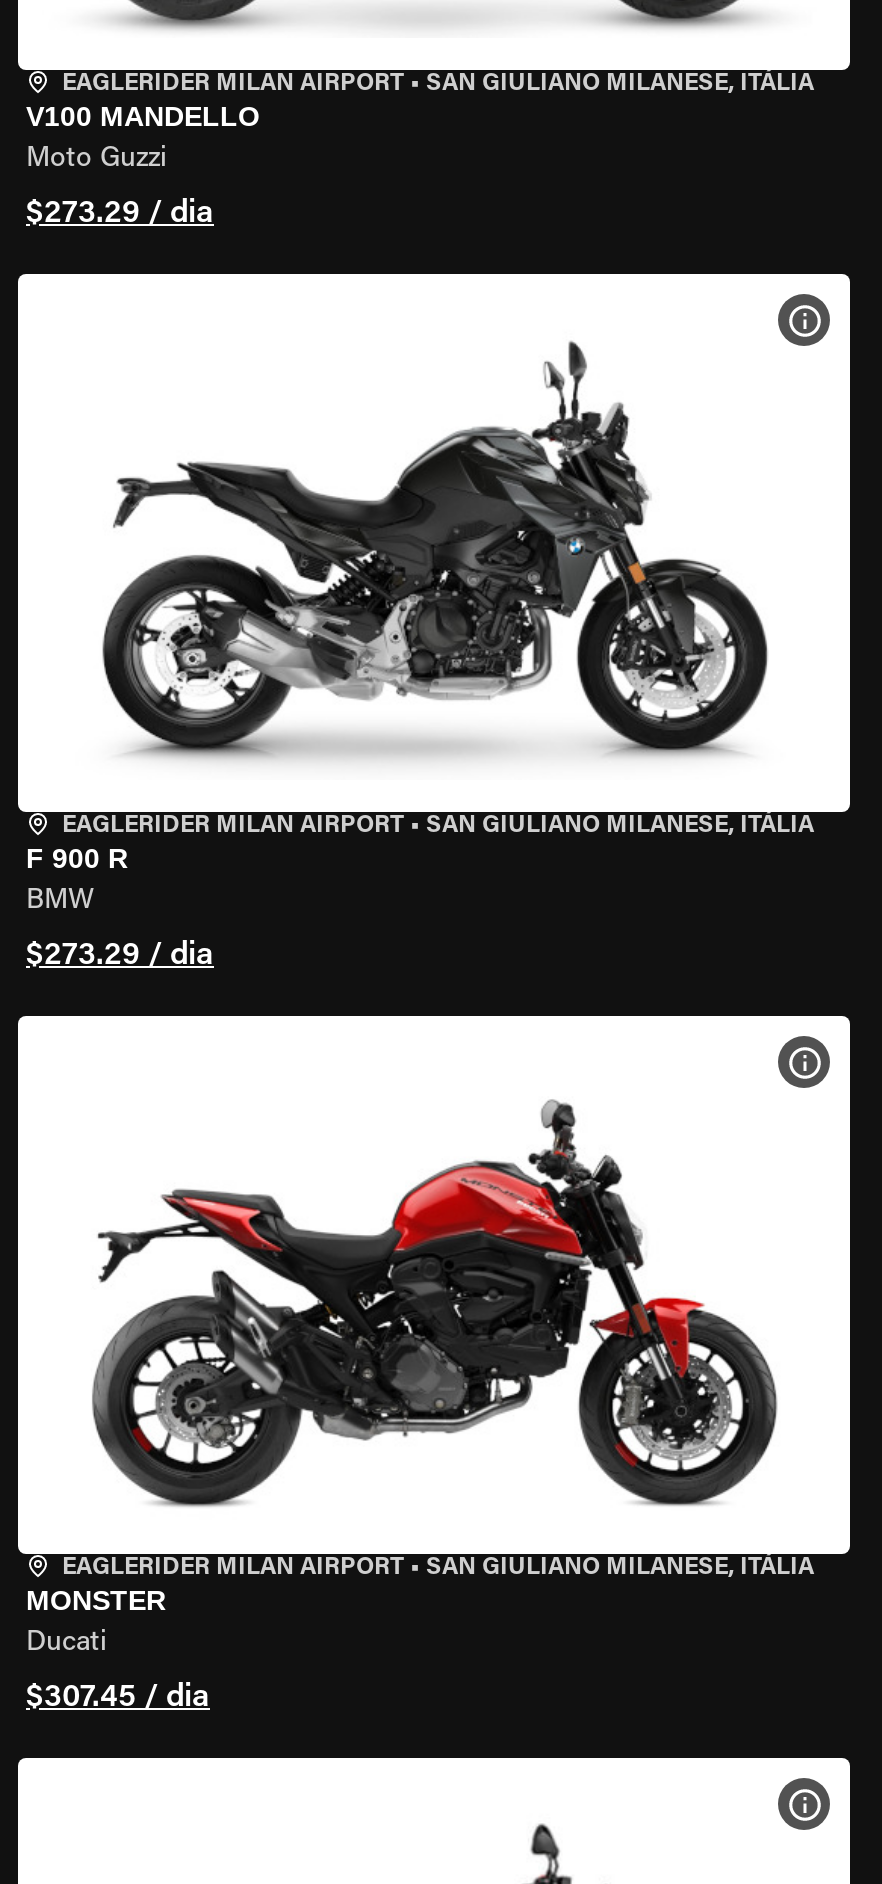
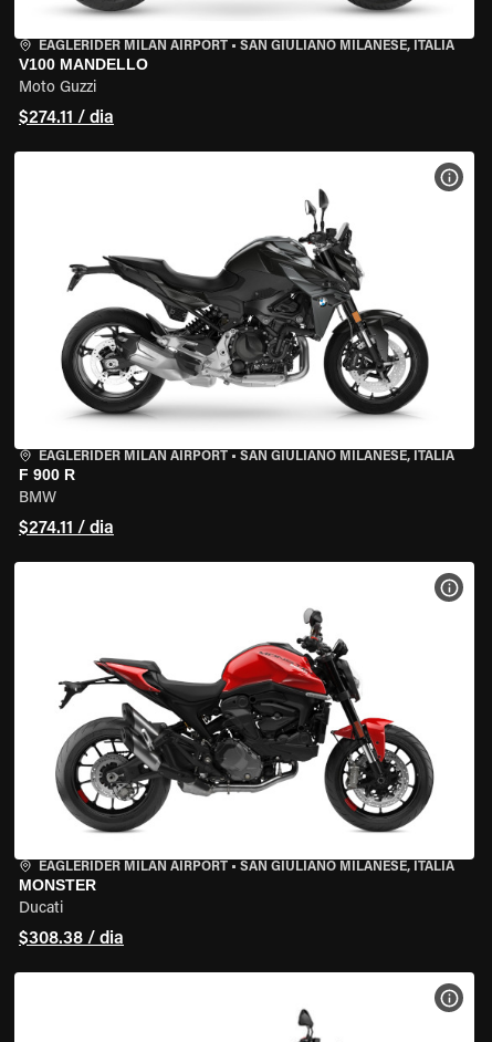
[26,198,214,230] $273.29 / dia -> [19,110,114,127] $274.11 / dia
[26,940,214,972] $273.29 / dia -> [19,520,114,538] $274.11 / dia
[26,1682,210,1714] $307.45 / dia -> [19,930,124,948] $308.38 / dia

